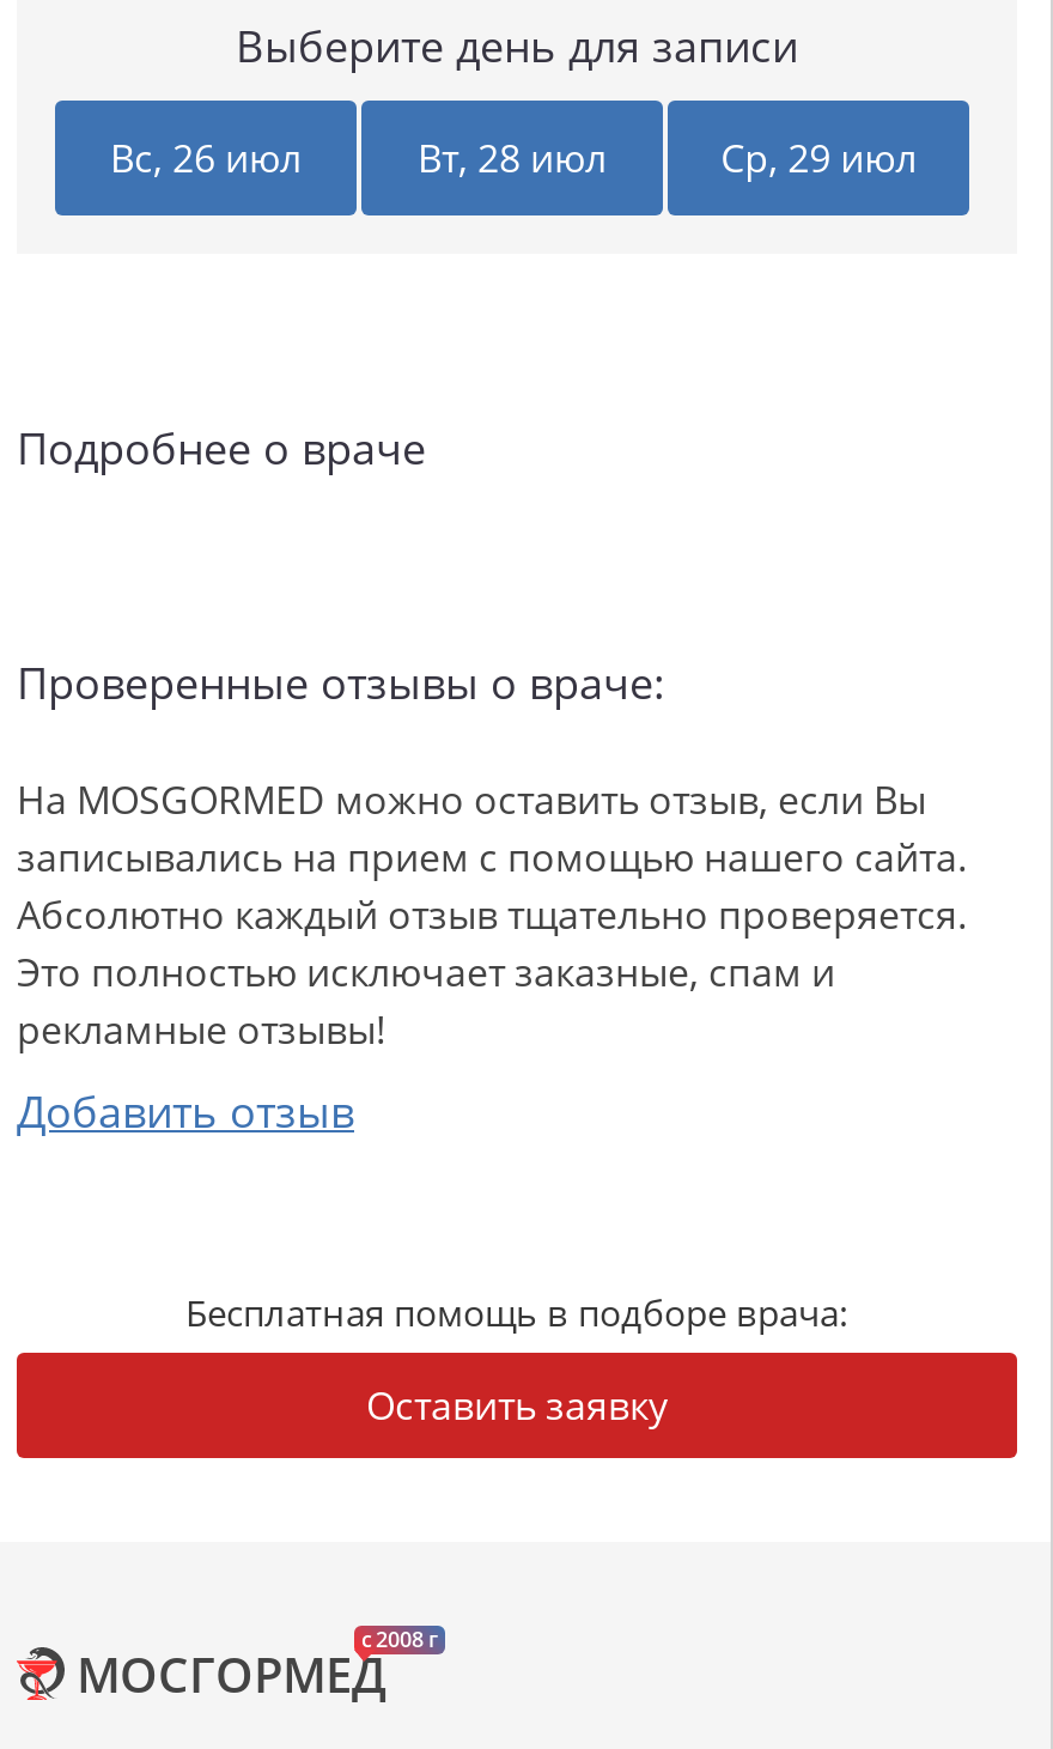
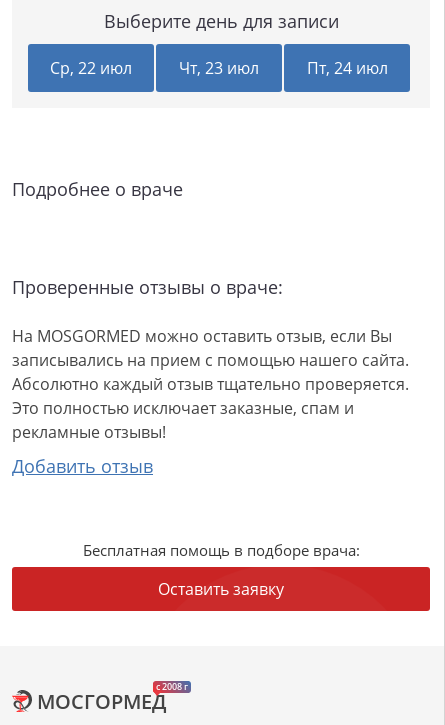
[110,131,302,184] Вс, 26 июл -> [50,57,132,79] Ср, 22 июл
[418,131,607,184] Вт, 28 июл -> [179,57,259,79] Чт, 23 июл
[721,131,917,184] Ср, 29 июл -> [307,57,388,79] Пт, 24 июл

